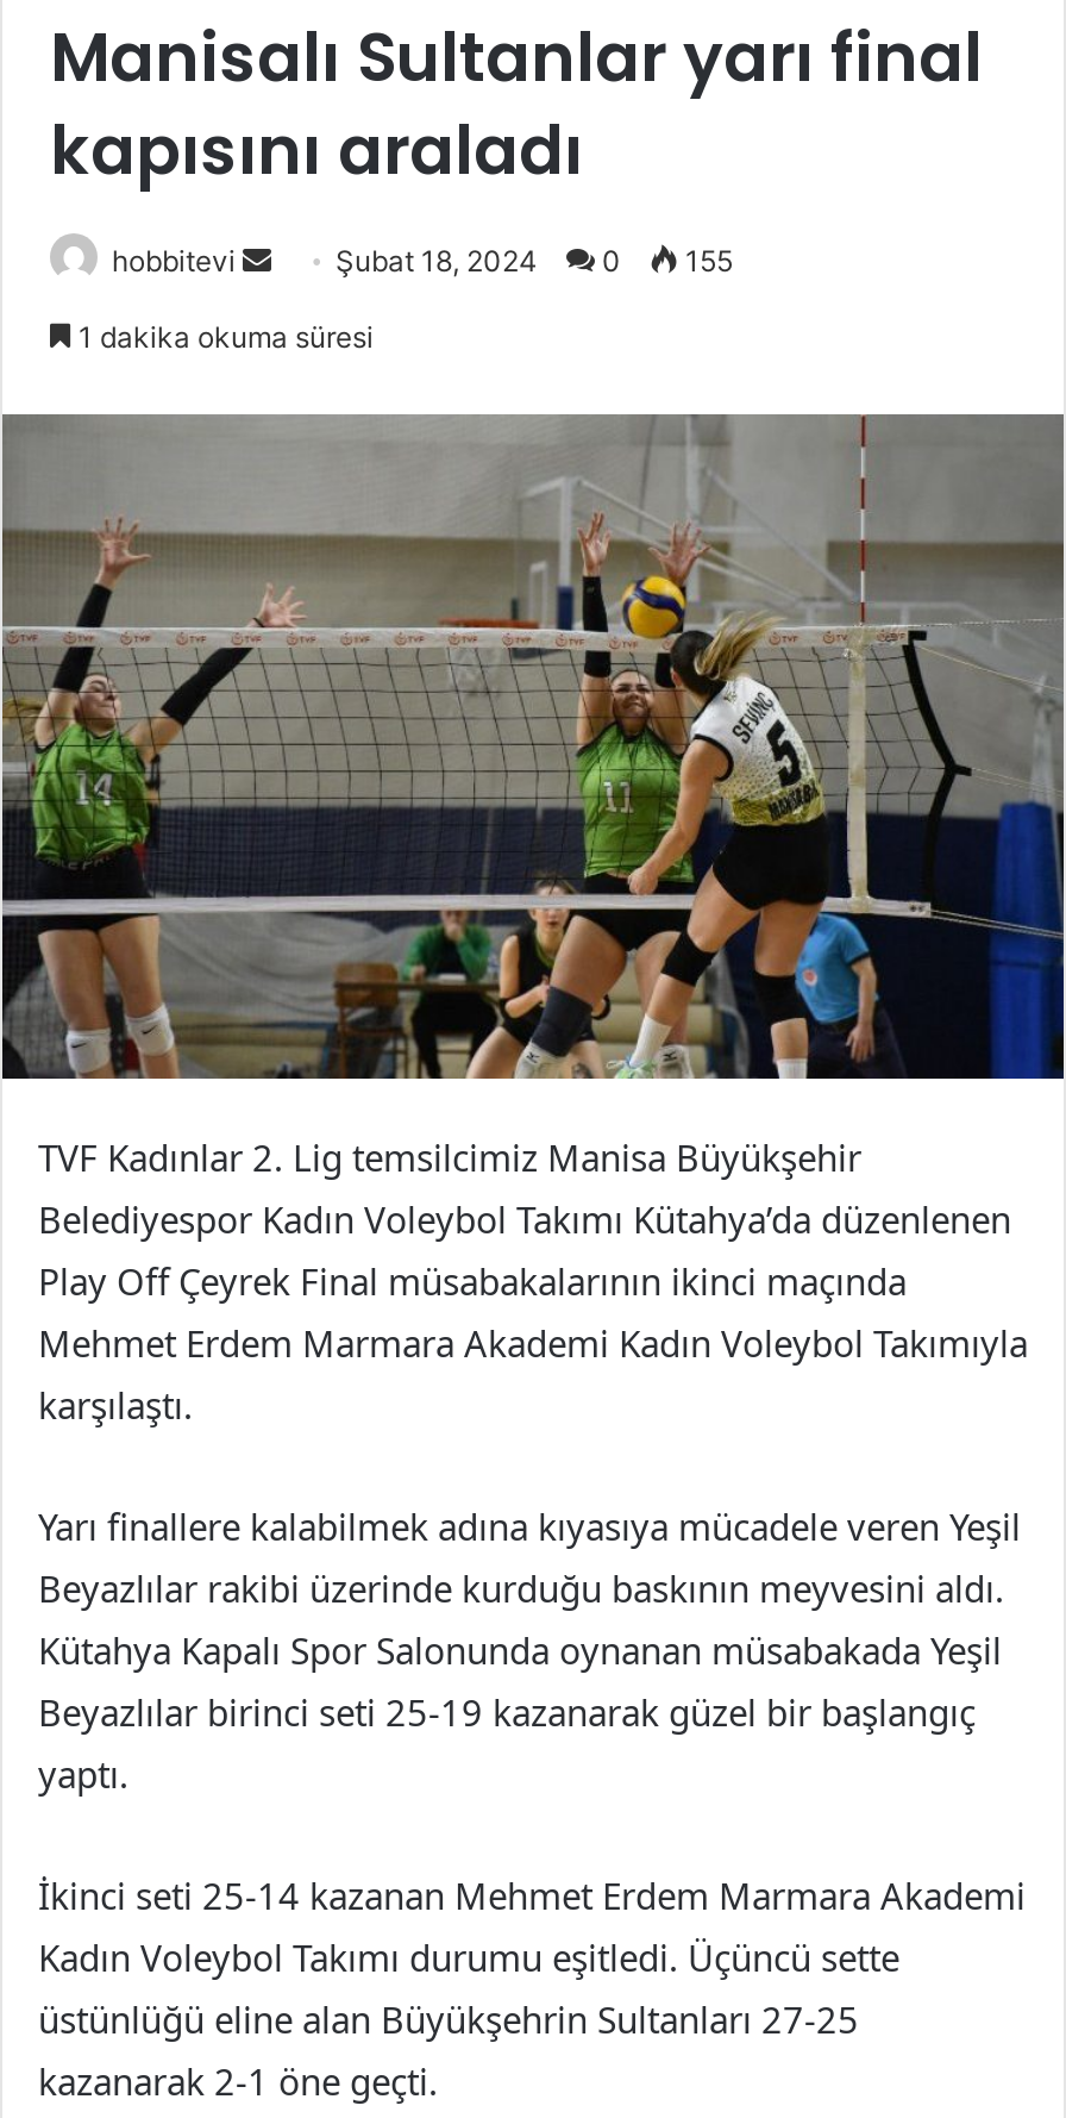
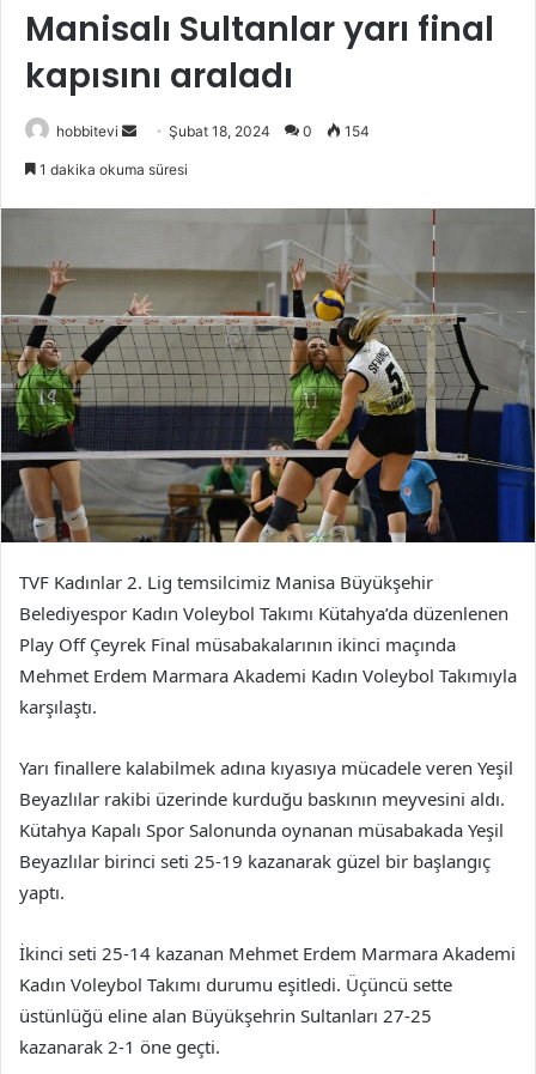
[678,243,733,279] 155 -> [341,122,370,140] 154

